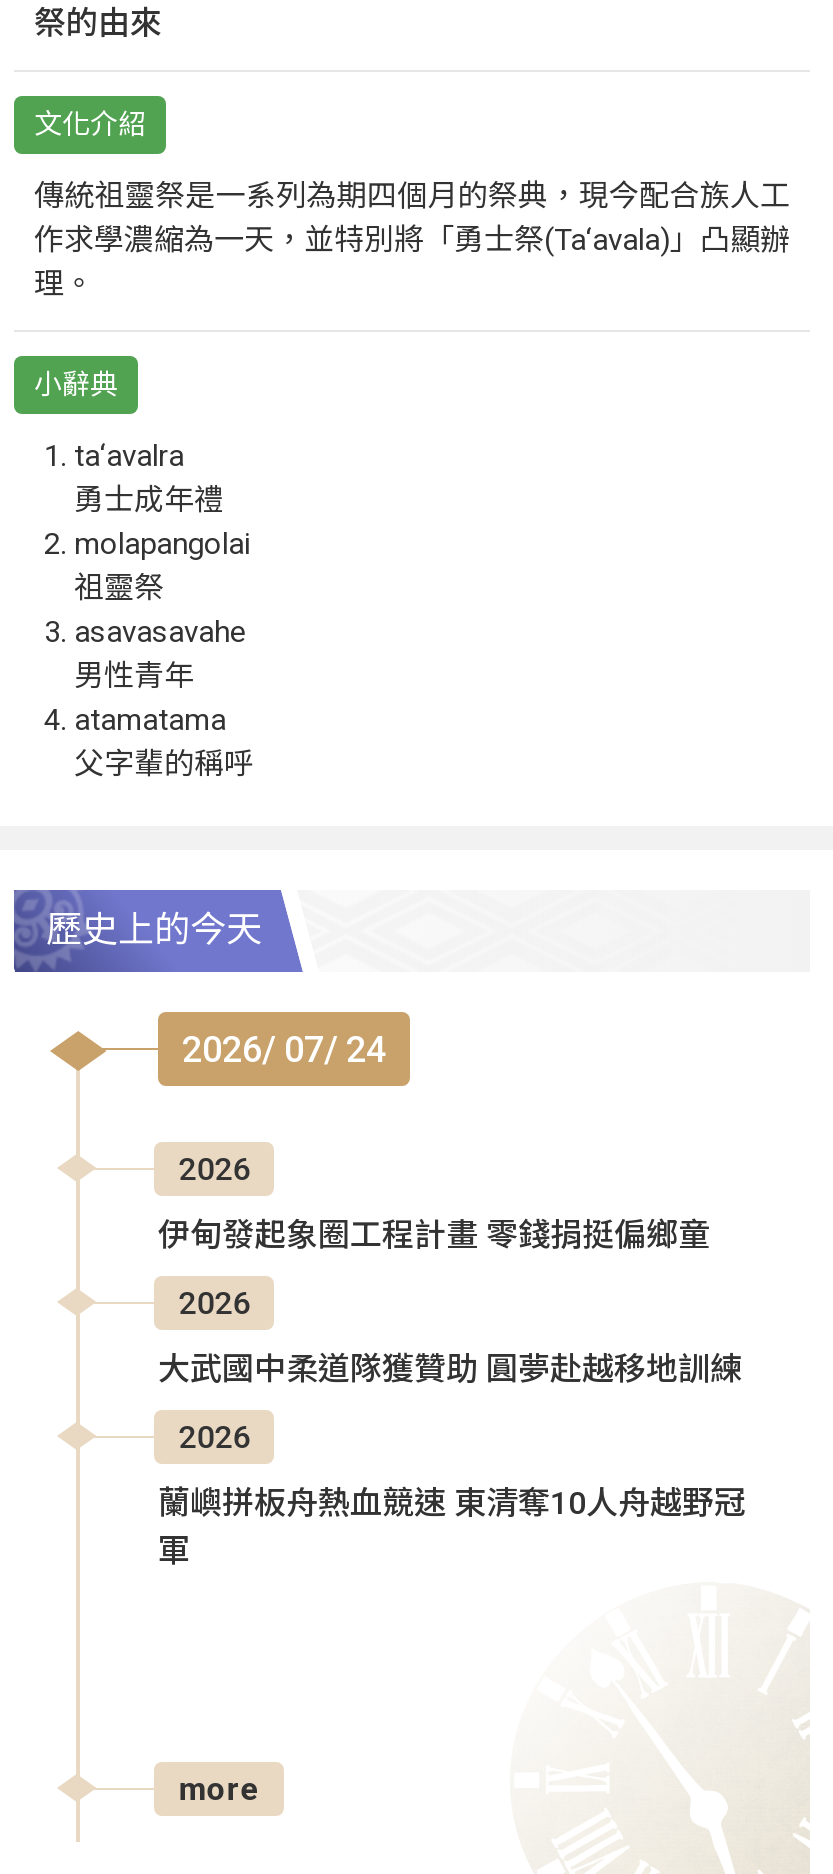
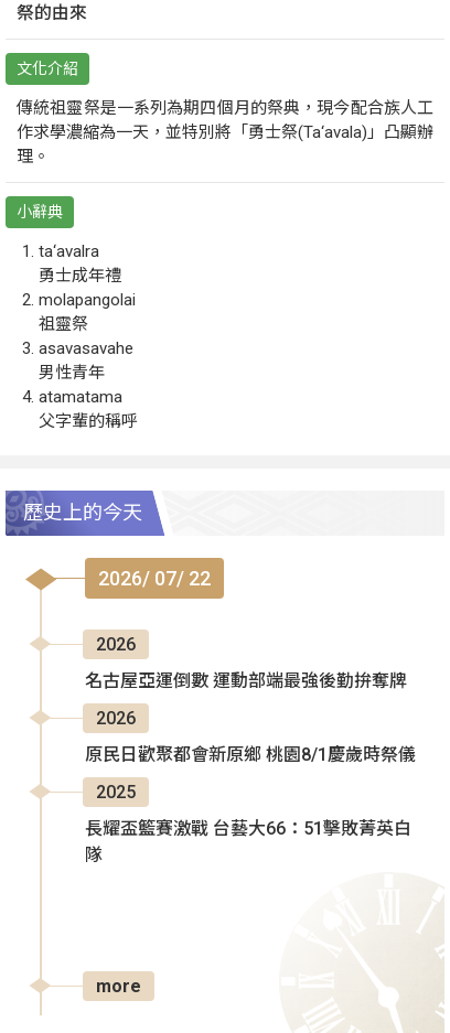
[182,1028,386,1070] 2026/ 07/ 24 -> [98,566,211,590] 2026/ 07/ 22
[158,1216,710,1254] 伊甸發起象圈工程計畫 零錢捐挺偏鄉童 -> [85,670,407,691] 名古屋亞運倒數 運動部端最強後勤拚奪牌
[158,1350,742,1388] 大武國中柔道隊獲贊助 圓夢赴越移地訓練 -> [85,744,416,765] 原民日歡聚都會新原鄉 桃園8/1慶歲時祭儀
[178,1418,250,1456] 2026 -> [96,781,136,802] 2025
[158,1484,746,1570] 蘭嶼拼板舟熱血競速 東清奪10人舟越野冠 | 軍 -> [85,818,411,865] 長耀盃籃賽激戰 台藝大66：51擊敗菁英白 | 隊

